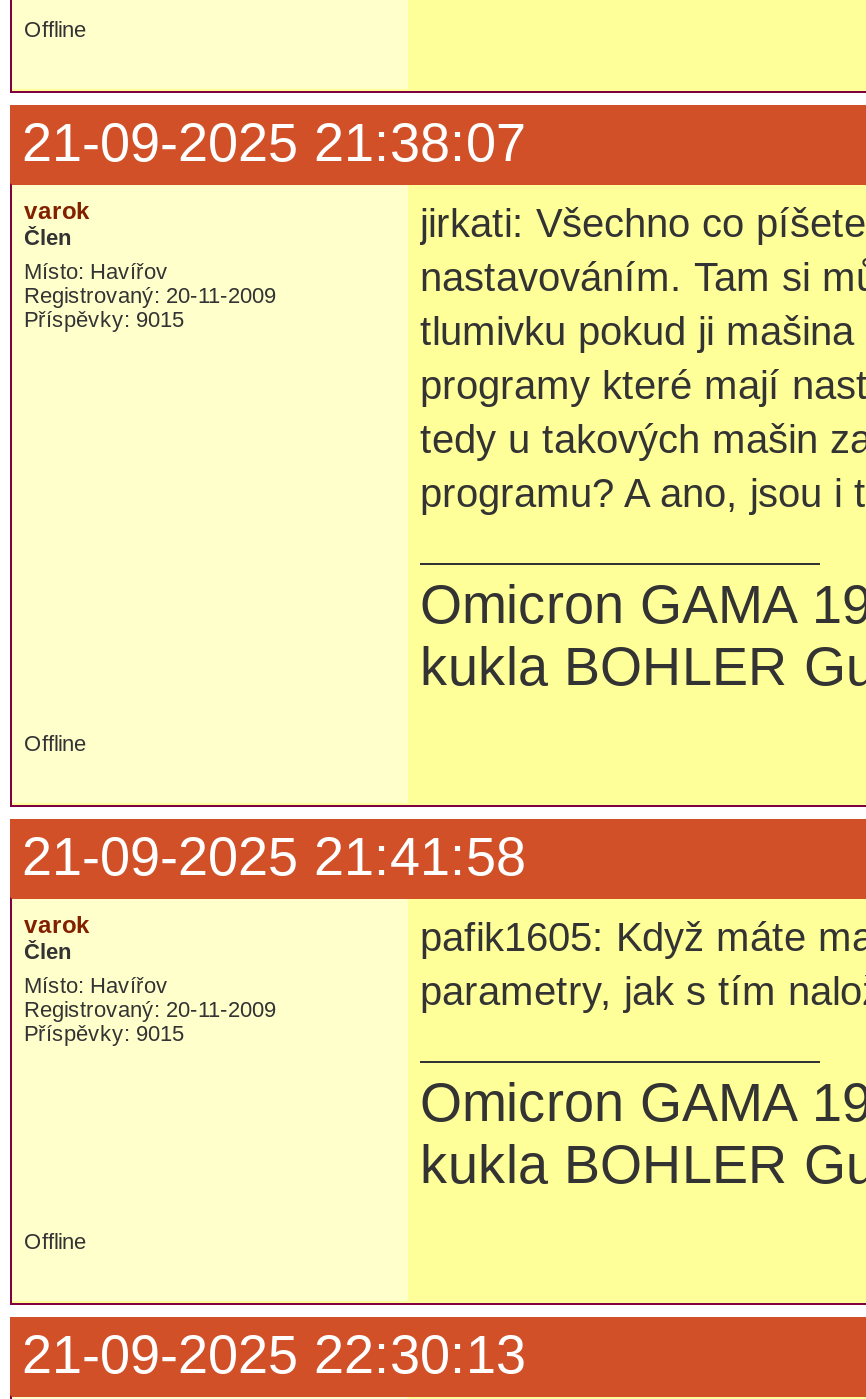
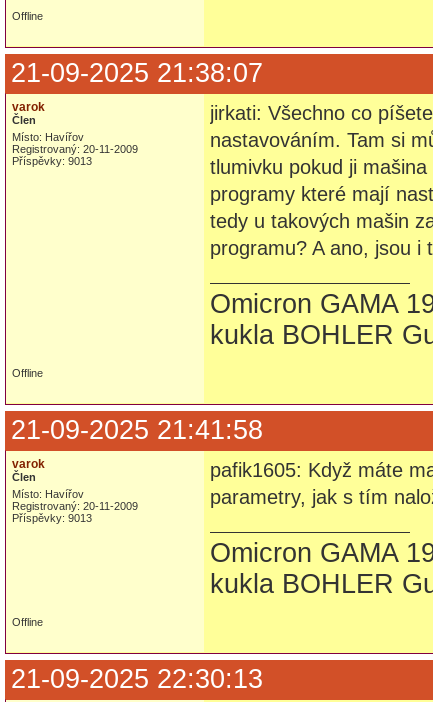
[24,307,184,331] Příspěvky: 9015 -> [12,155,92,167] Příspěvky: 9013
[24,1021,184,1045] Příspěvky: 9015 -> [12,512,92,524] Příspěvky: 9013

